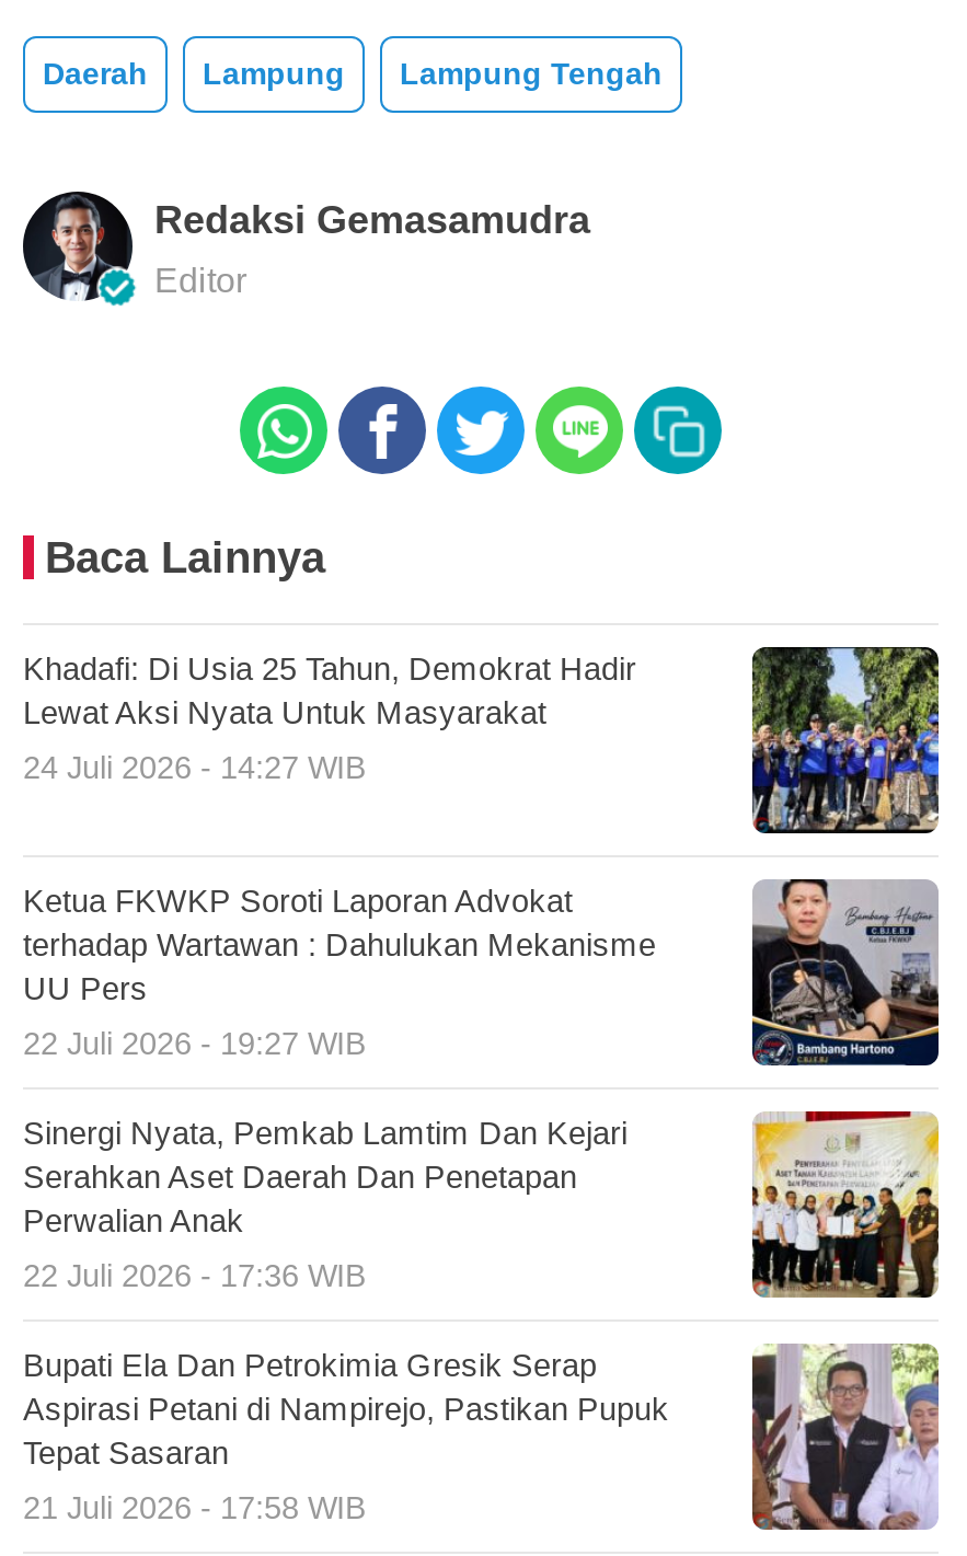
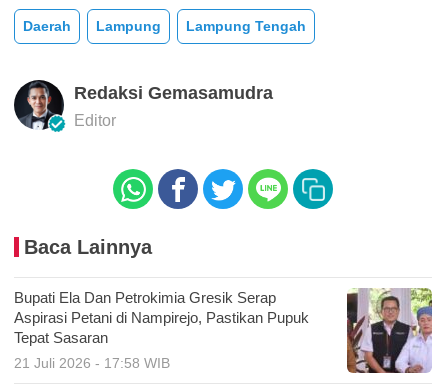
[23,650,636,784] Khadafi: Di Usia 25 Tahun, Demokrat Hadir | Lewat Aksi Nyata Untuk Masyarakat | 24 Juli 2026 - 14:27 WIB -> none
[750,645,941,835] [image] -> none
[23,883,656,1292] Ketua FKWKP Soroti Laporan Advokat | terhadap Wartawan : Dahulukan Mekanisme | UU Pers | 22 Juli 2026 - 19:27 WIB | Sinergi Nyata, Pemkab Lamtim Dan Kejari | Serahkan Aset Daerah Dan Penetapan | Perwalian Anak | 22 Juli 2026 - 17:36 WIB -> none
[750,877,941,1068] [image] -> none
[750,1109,941,1300] [image] -> none

